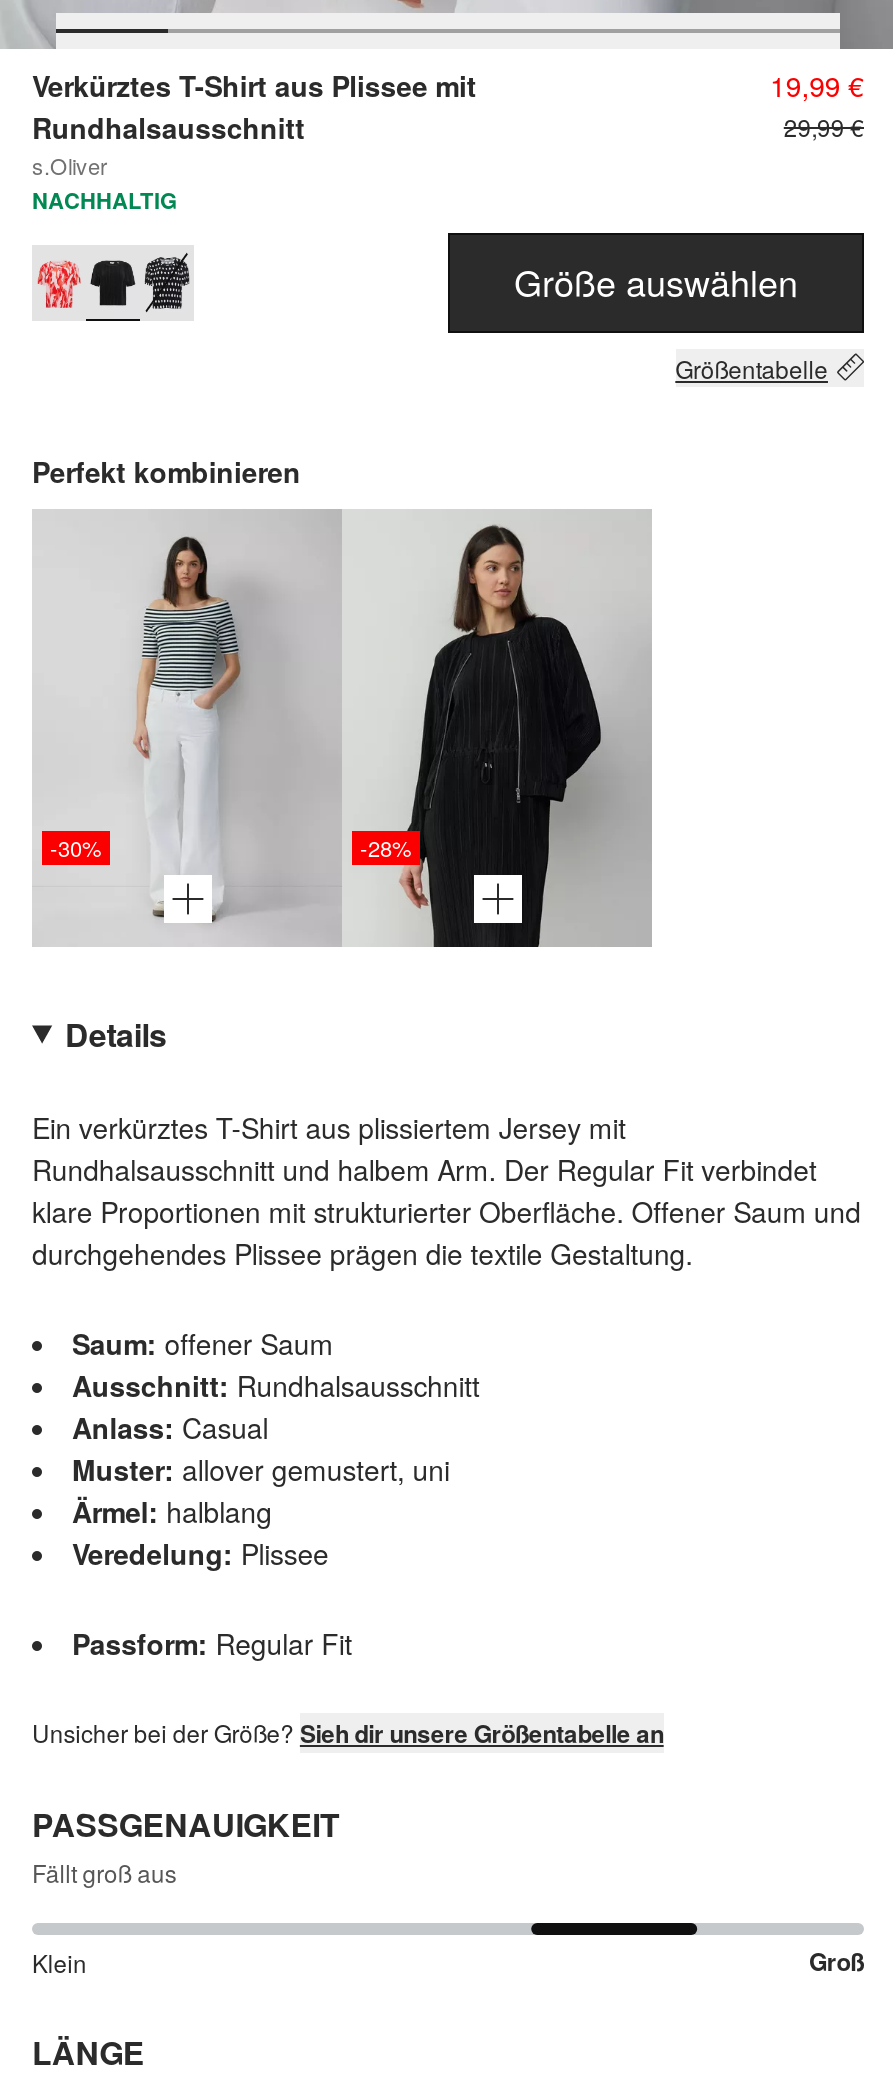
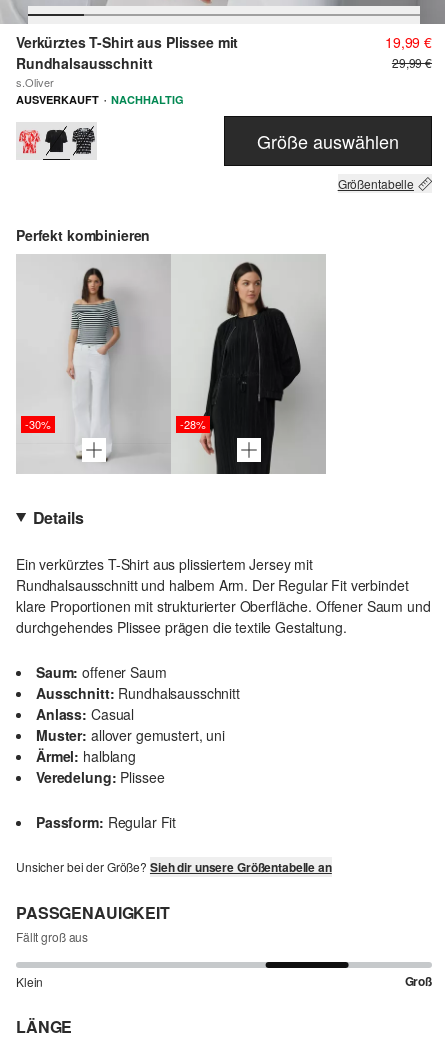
[32,184,178,214] NACHHALTIG -> [16,87,184,110] AUSVERKAUFT · NACHHALTIG

